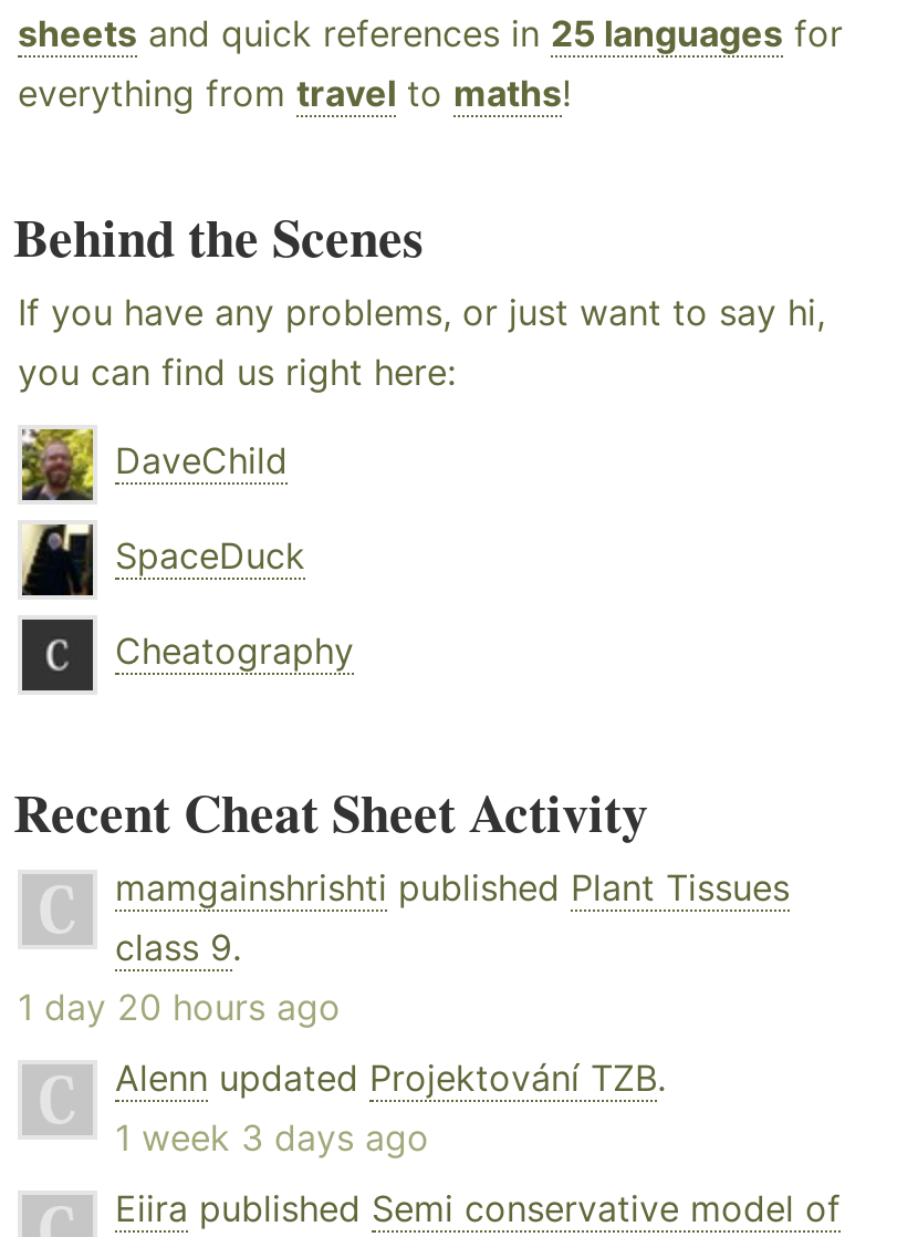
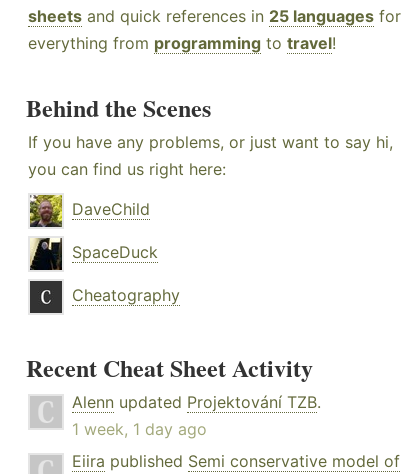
[18,70,571,114] everything from travel to maths! -> [28,33,336,53] everything from programming to travel!
[18,864,790,1028] mamgainshrishti published Plant Tissues | class 9. | 1 day 20 hours ago -> none
[115,1114,429,1159] 1 week 3 days ago -> [72,419,207,439] 1 week, 1 day ago

